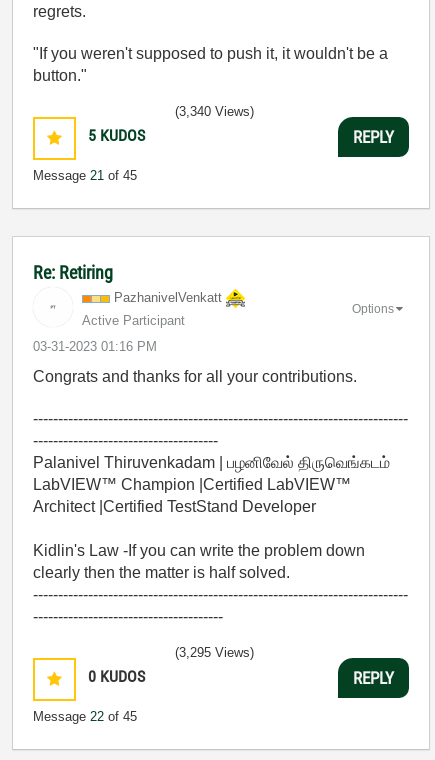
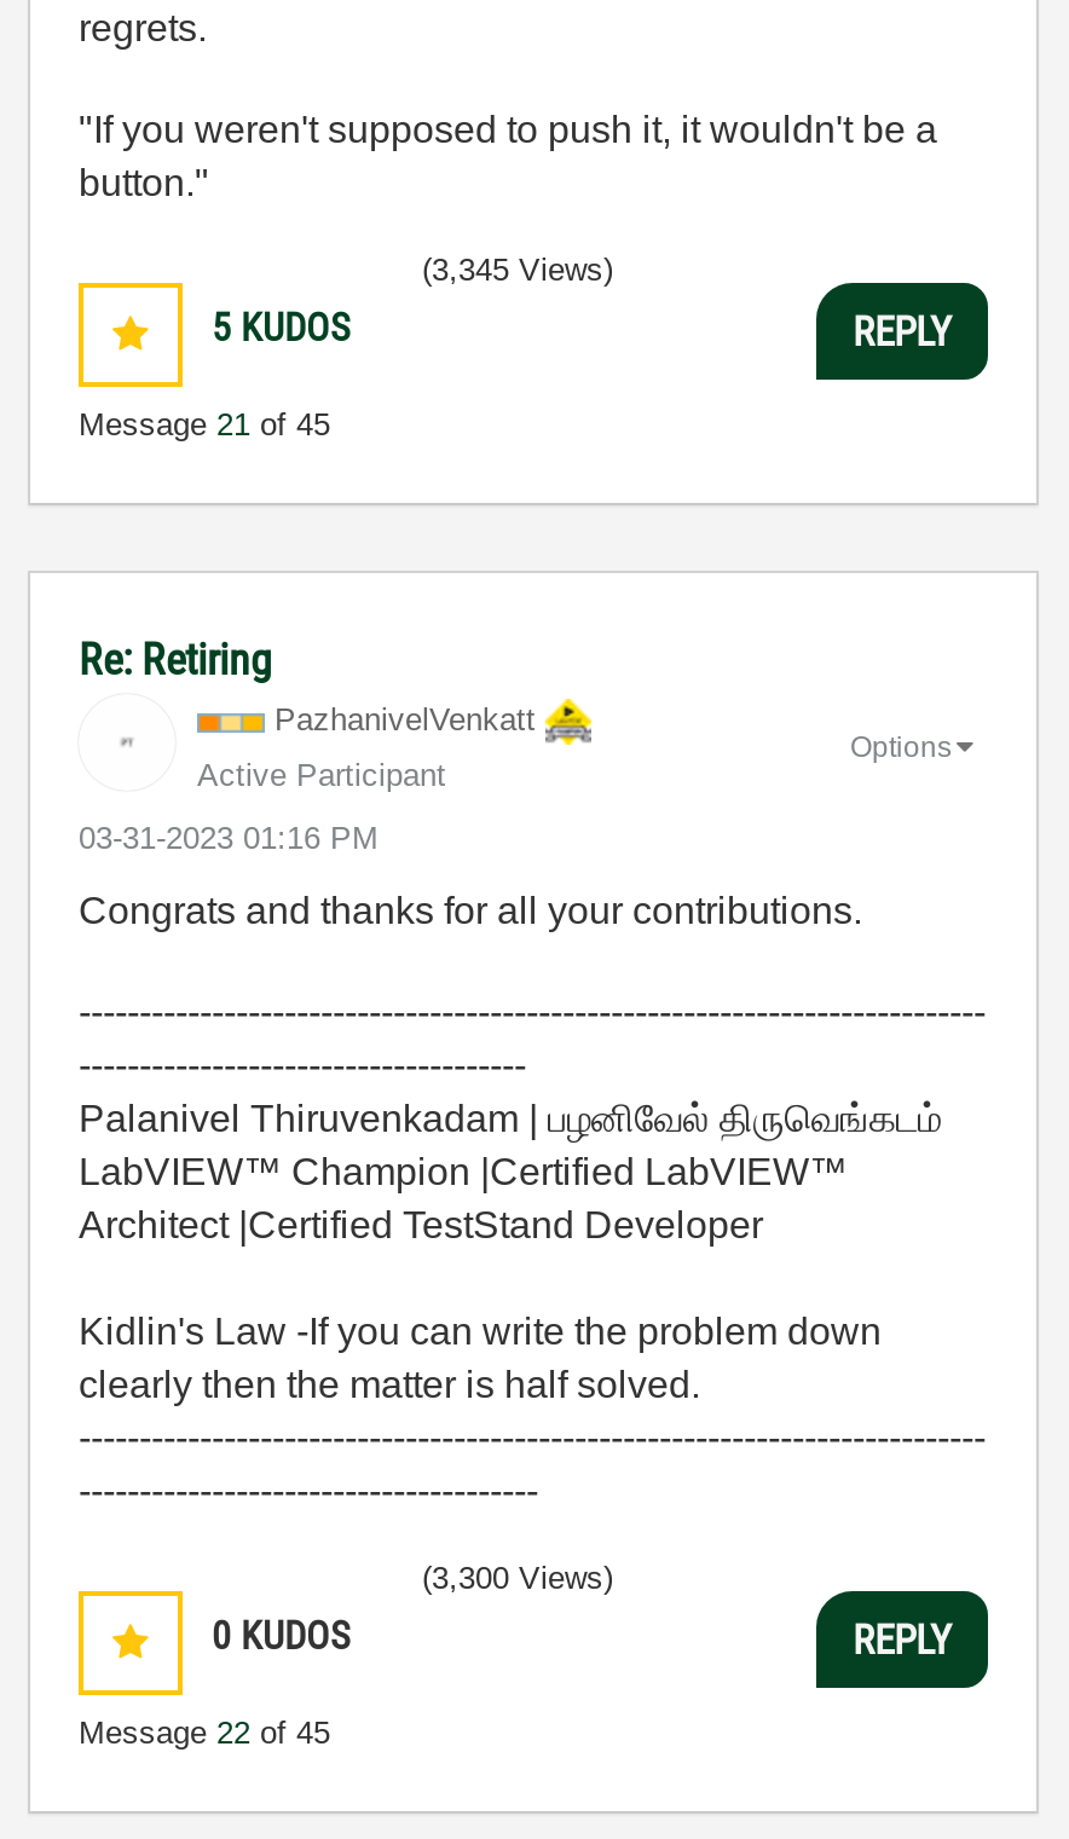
[175,104,254,119] (3,340 Views) -> [422,251,613,288] (3,345 Views)
[175,645,254,660] (3,295 Views) -> [422,1560,613,1596] (3,300 Views)

